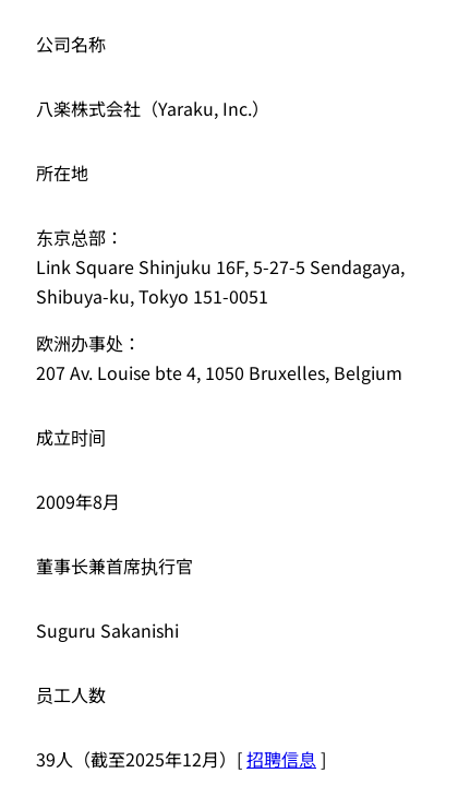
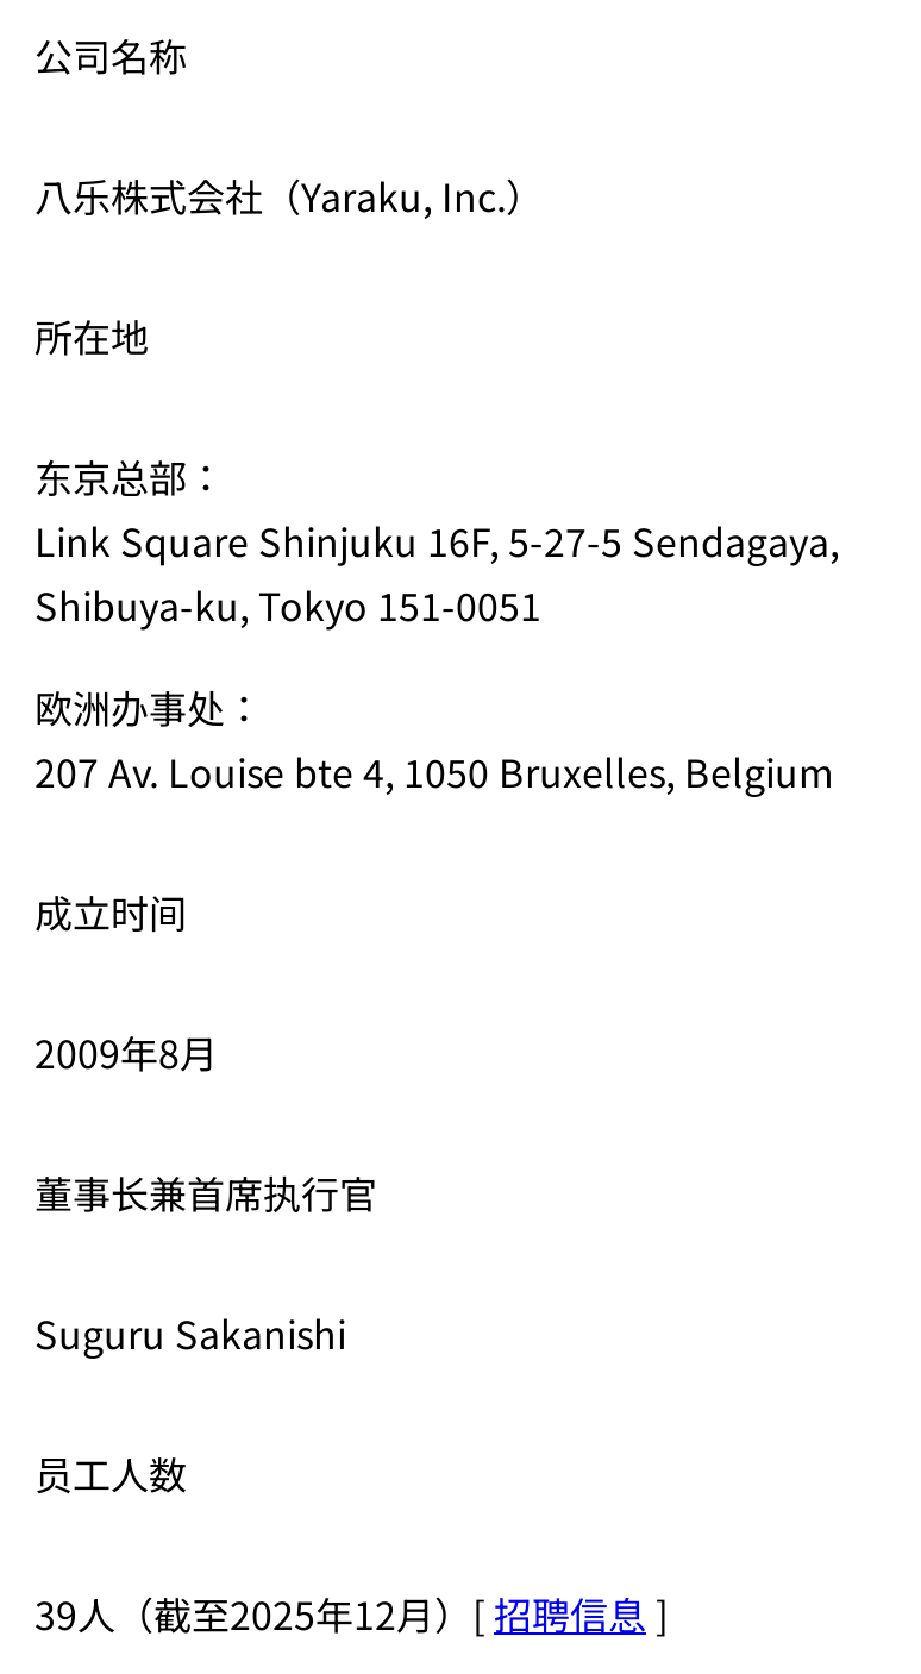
[36,95,269,121] 八楽株式会社（Yaraku, Inc.） -> [35,166,544,223] 八乐株式会社（Yaraku, Inc.）

